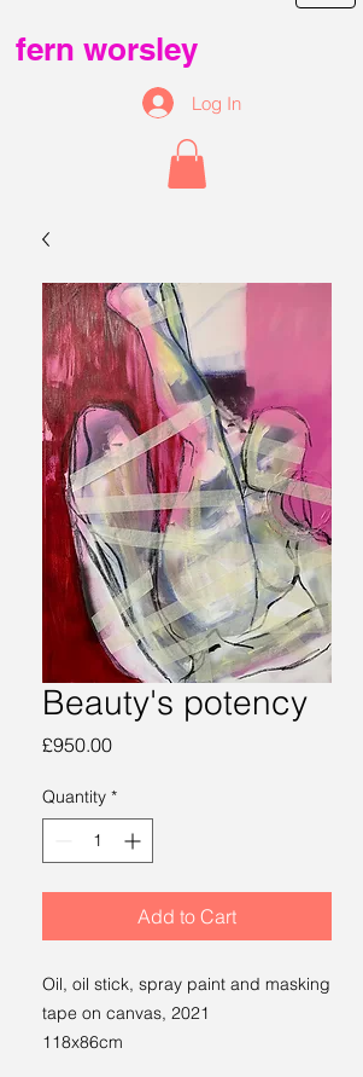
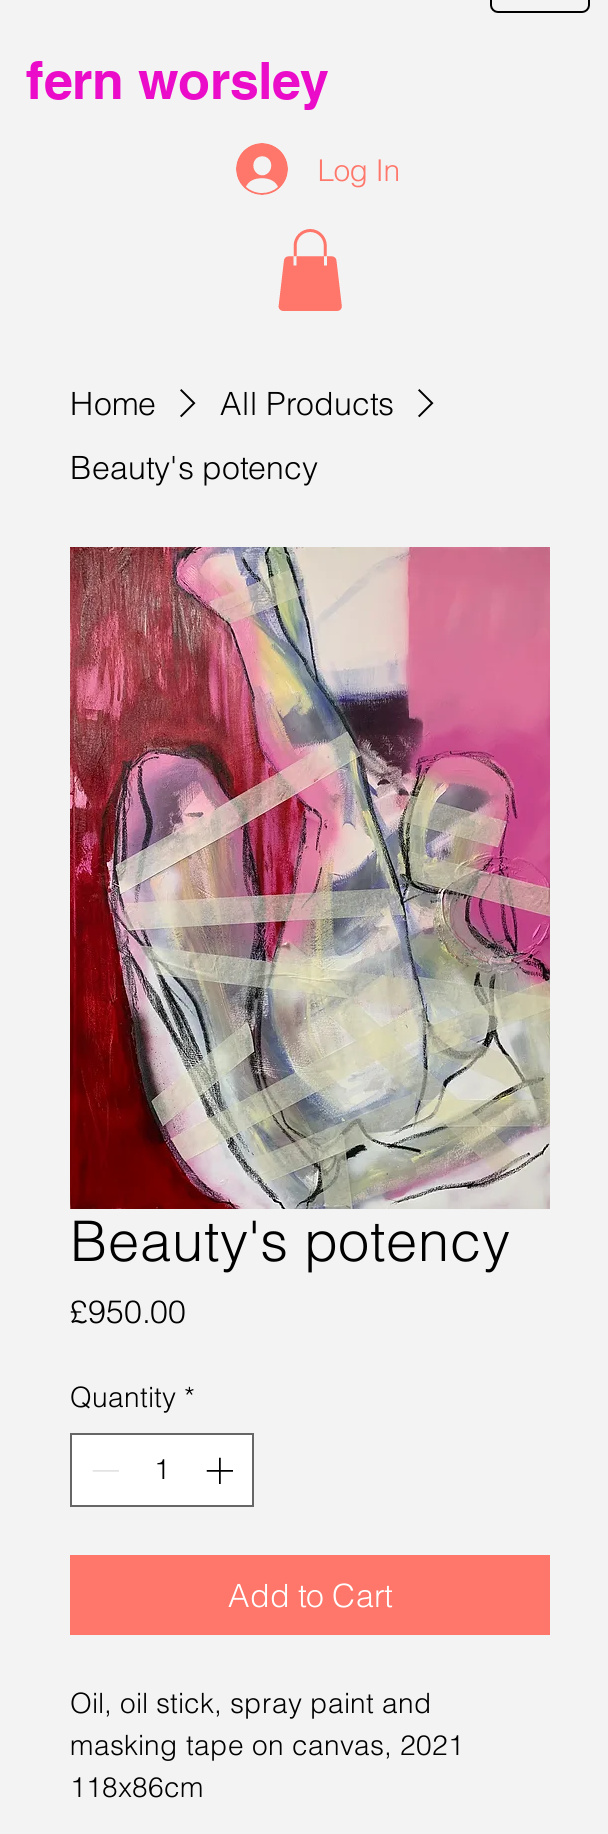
none -> [70,382,394,486] Home | All Products | Beauty's potency

